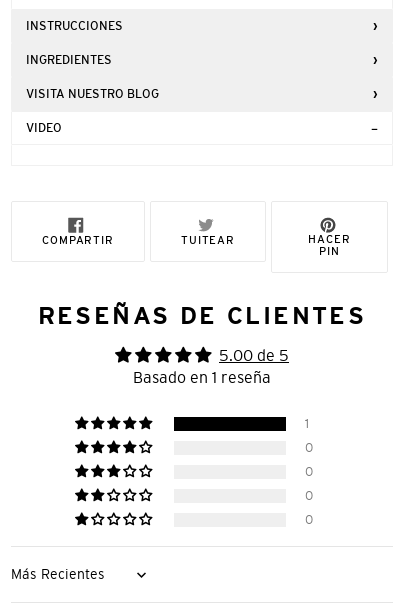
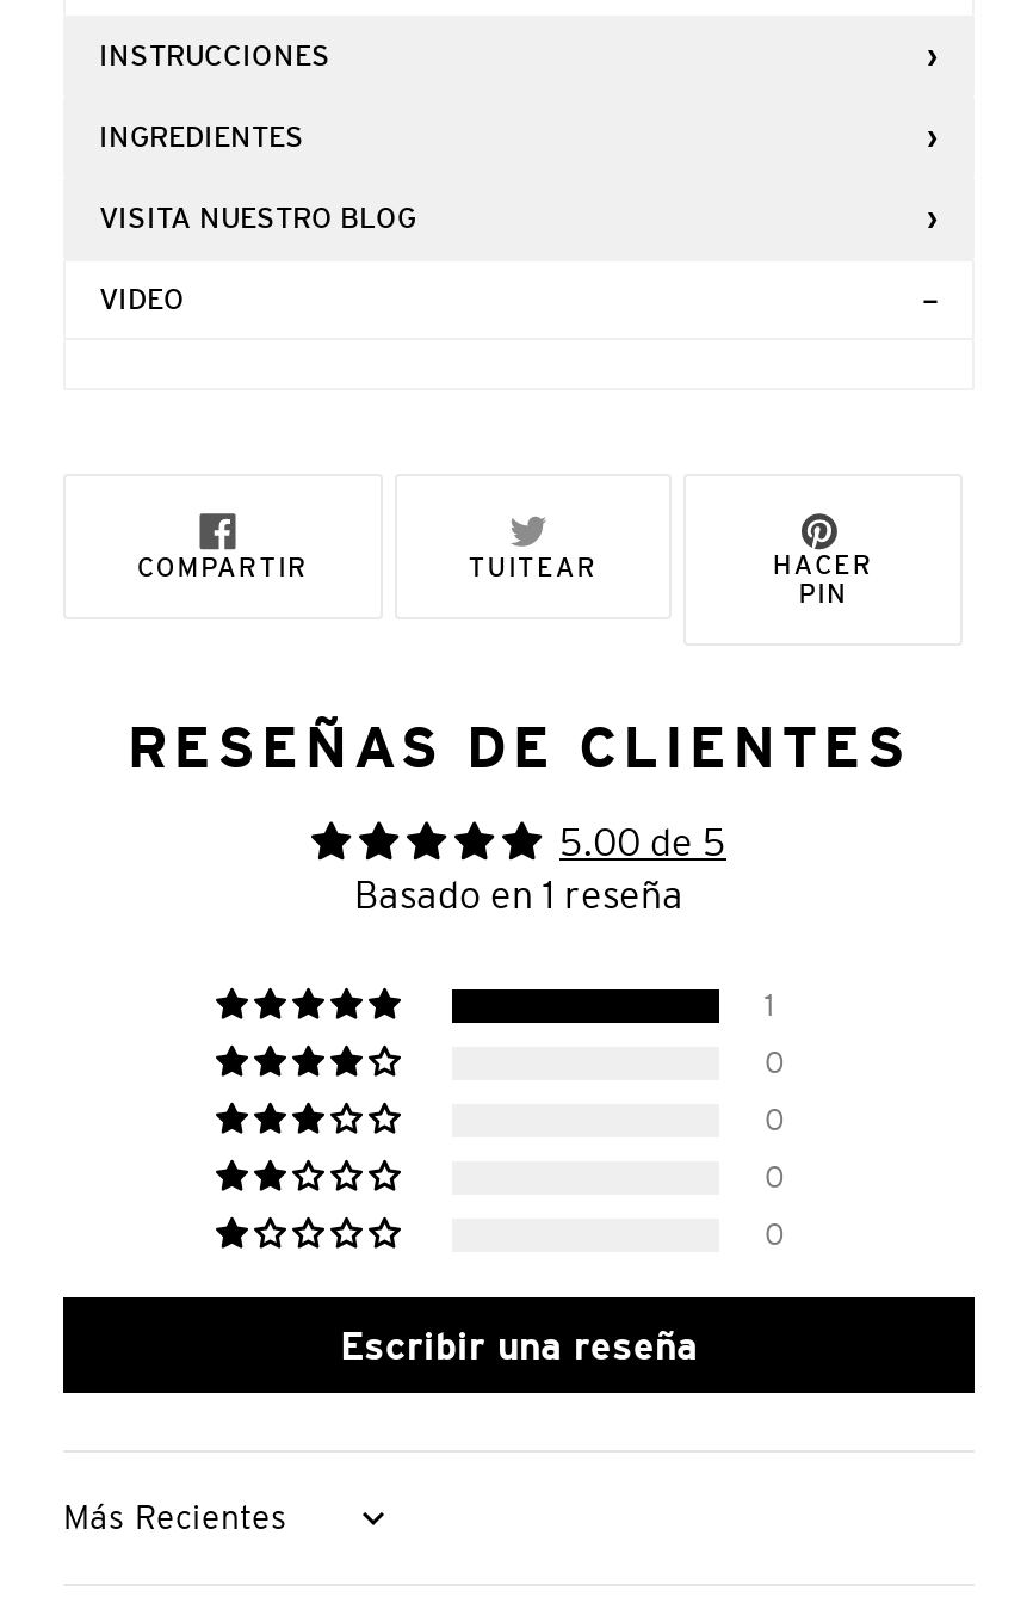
none -> [340,1324,698,1367] Escribir una reseña

